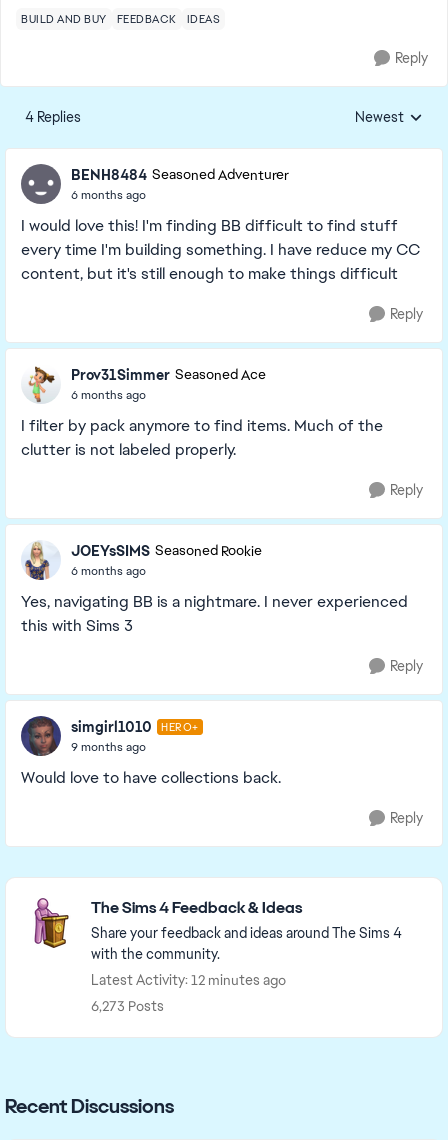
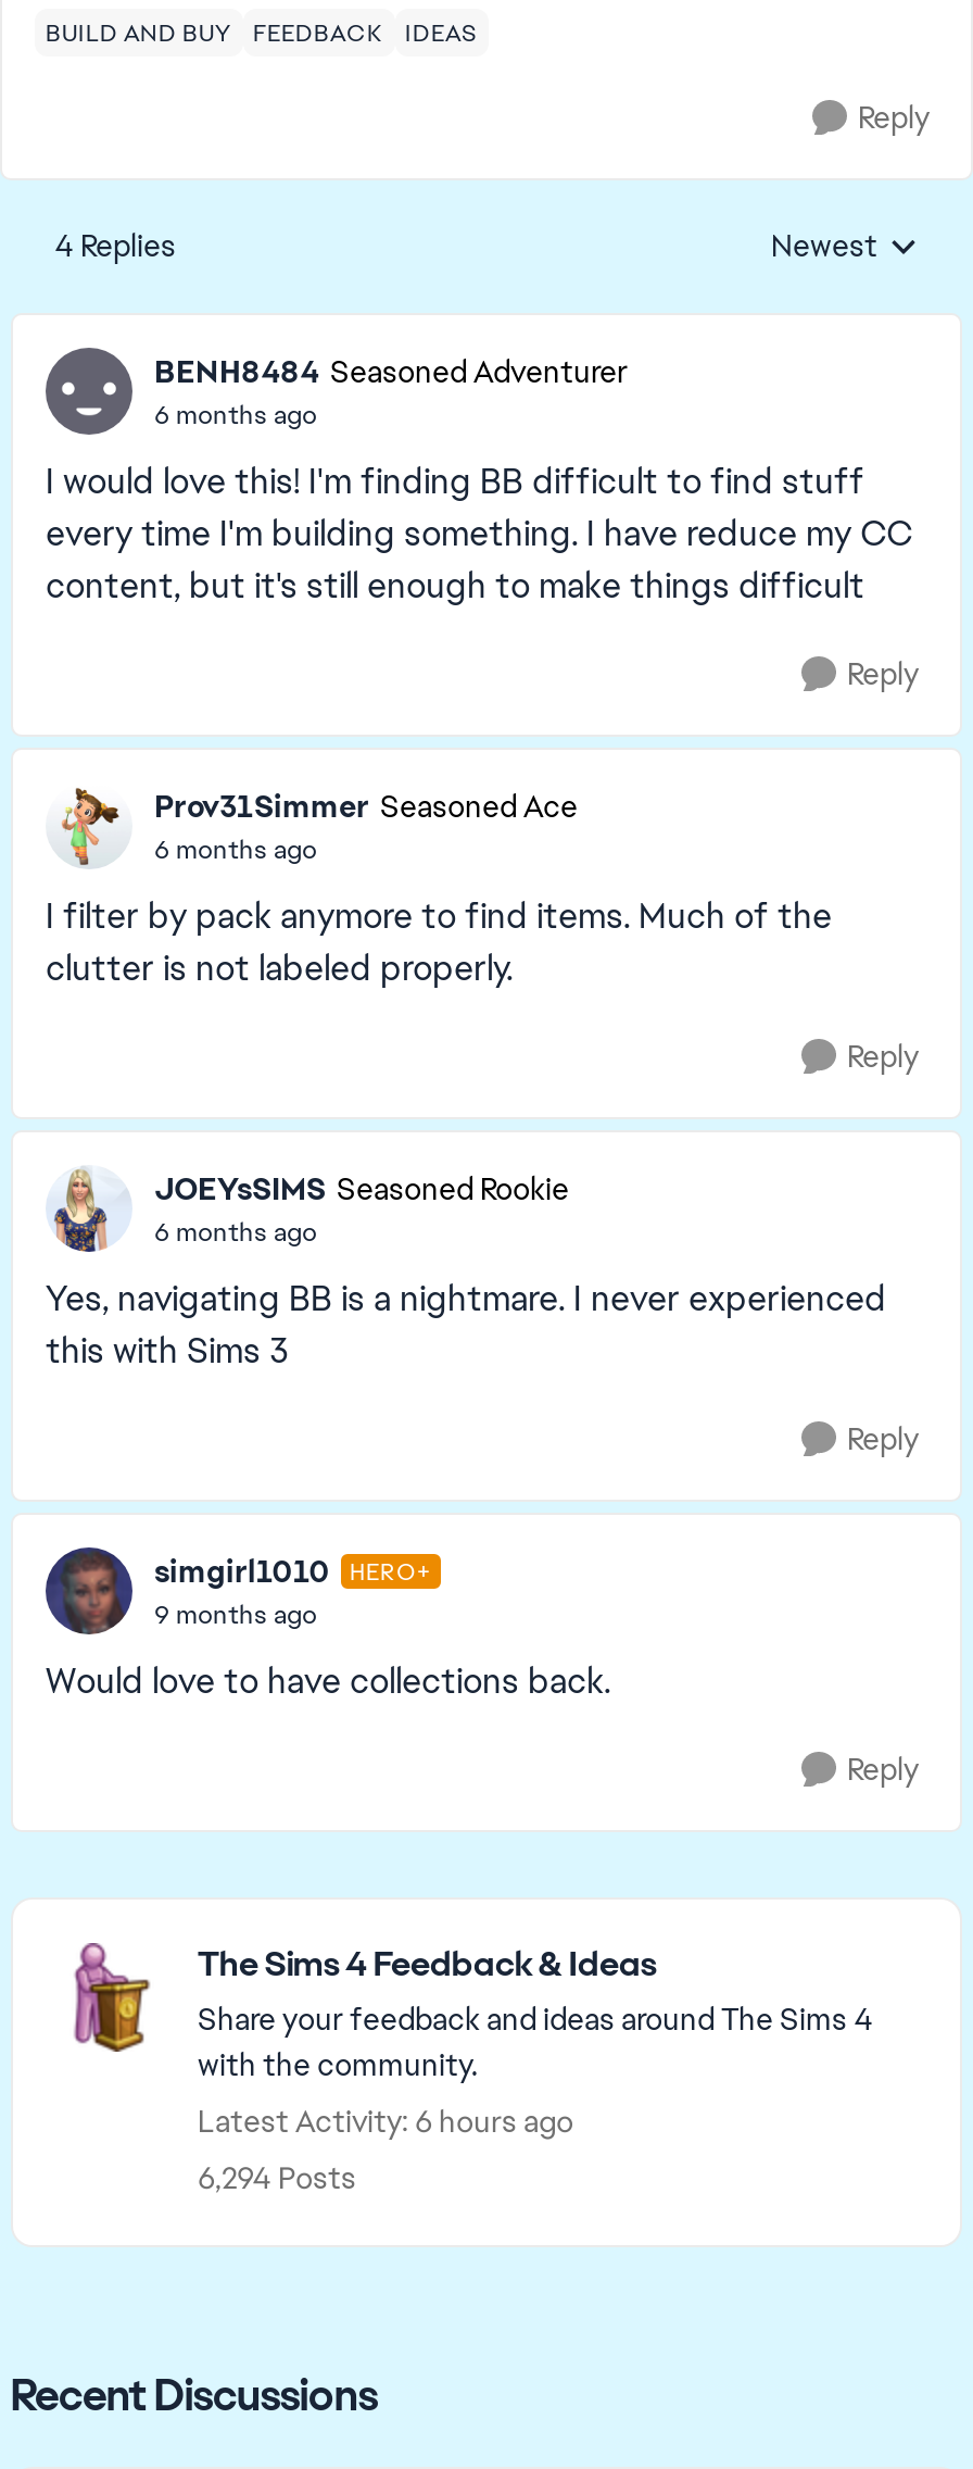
[91,971,286,989] Latest Activity: 12 minutes ago -> [198,2102,573,2141] Latest Activity: 6 hours ago
[91,997,164,1015] 6,273 Posts -> [198,2158,356,2197] 6,294 Posts

